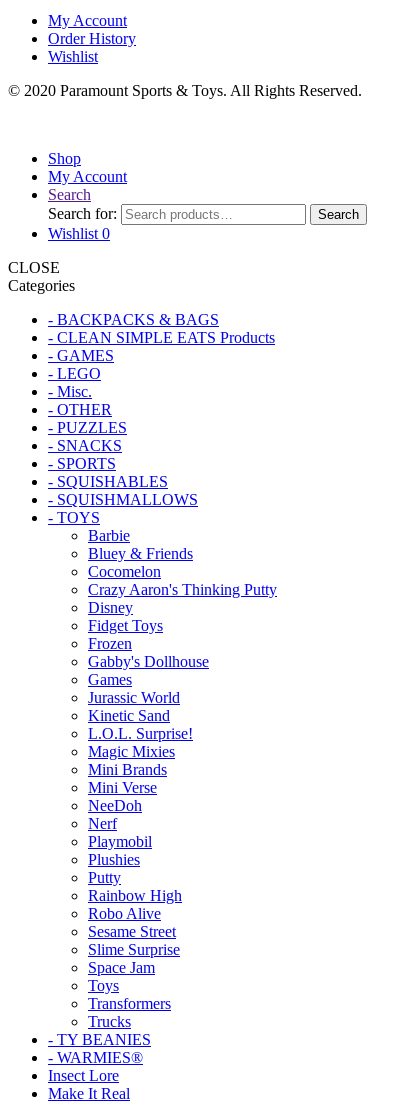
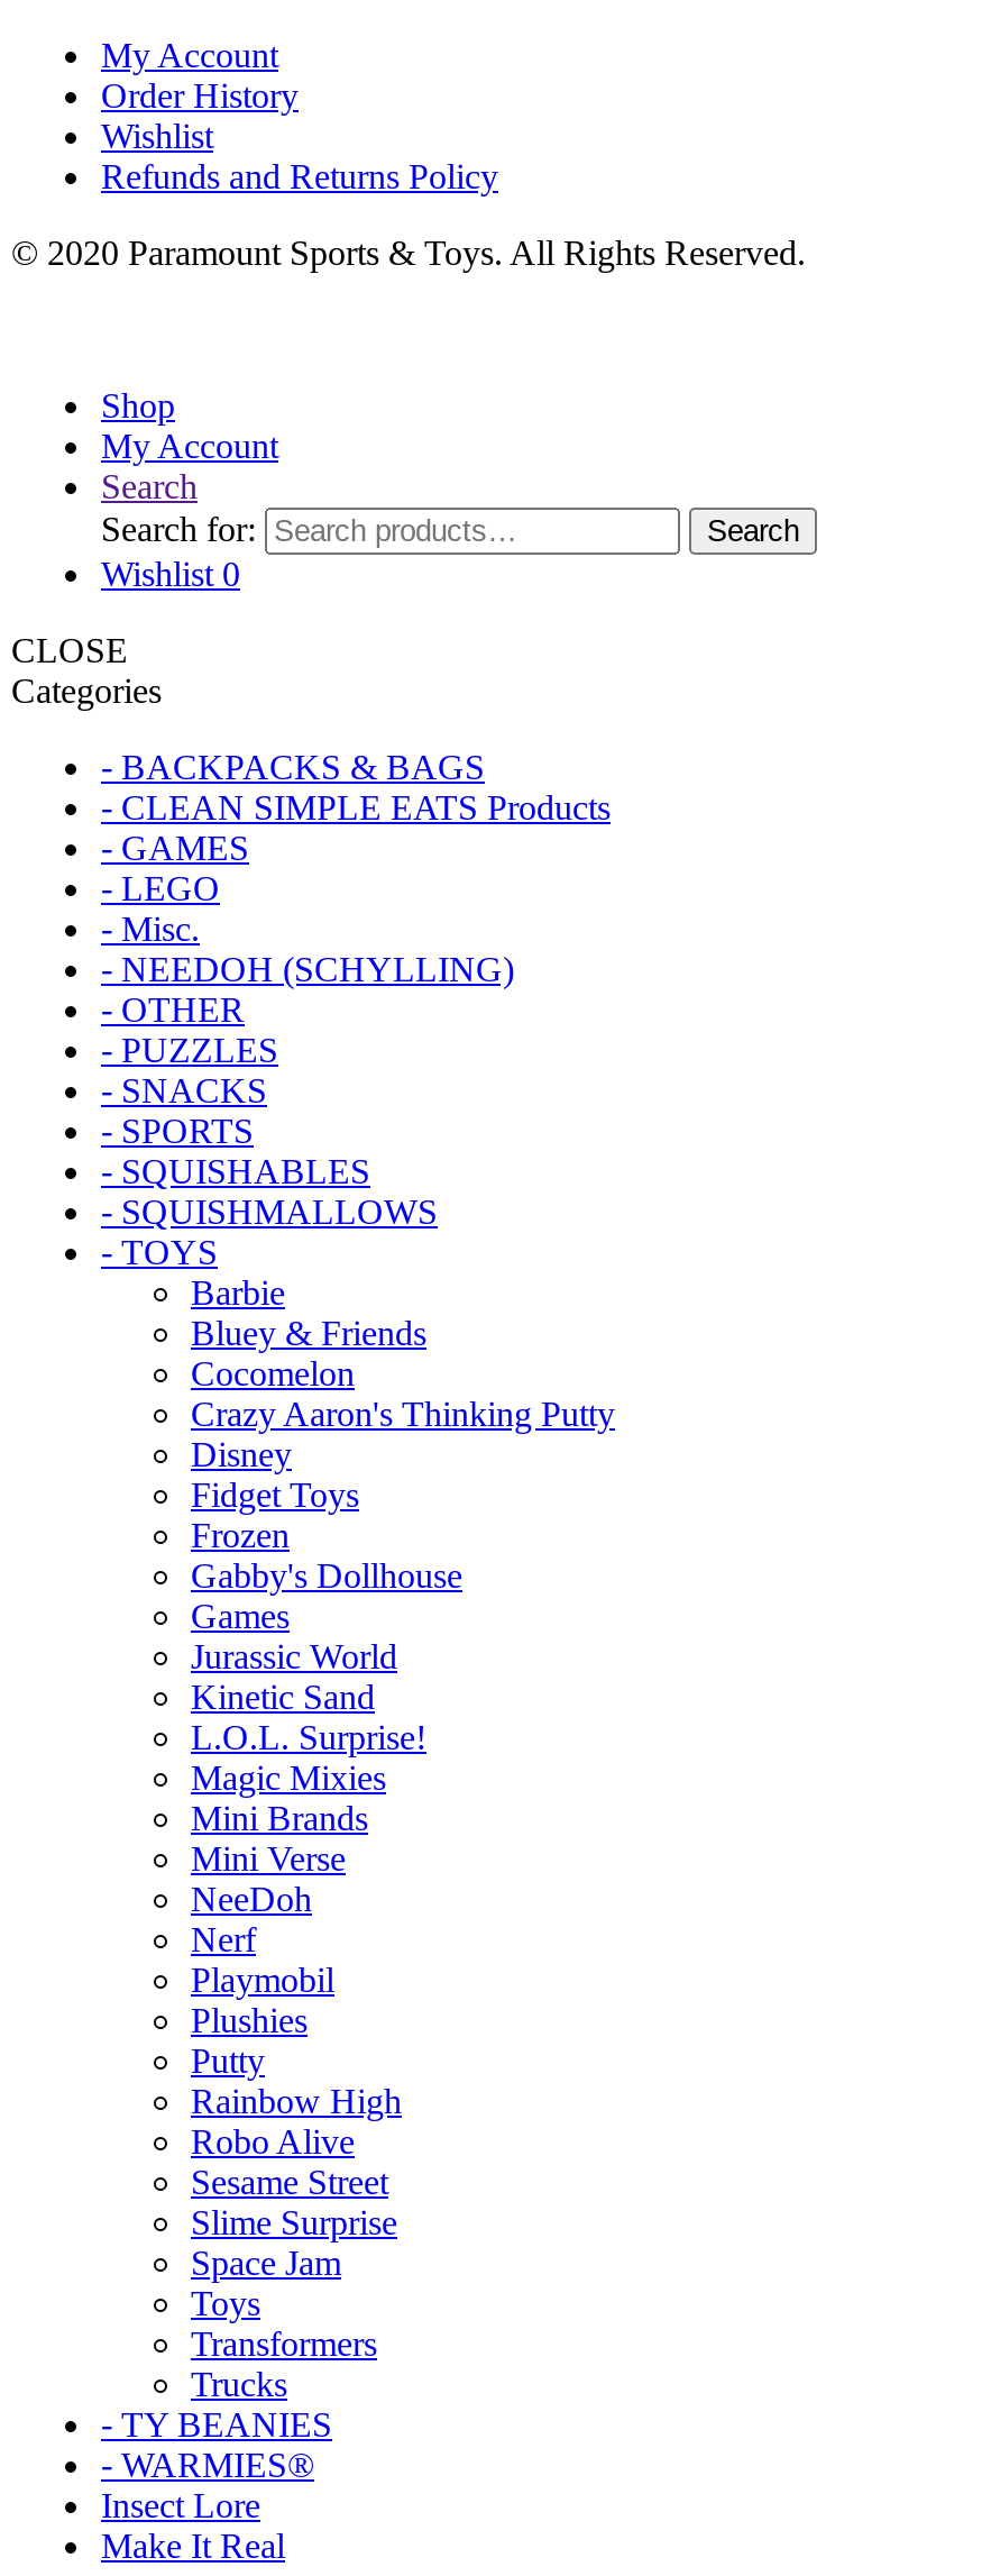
none -> [101,157,498,195] Refunds and Returns Policy
none -> [101,950,514,988] - NEEDOH (SCHYLLING)

